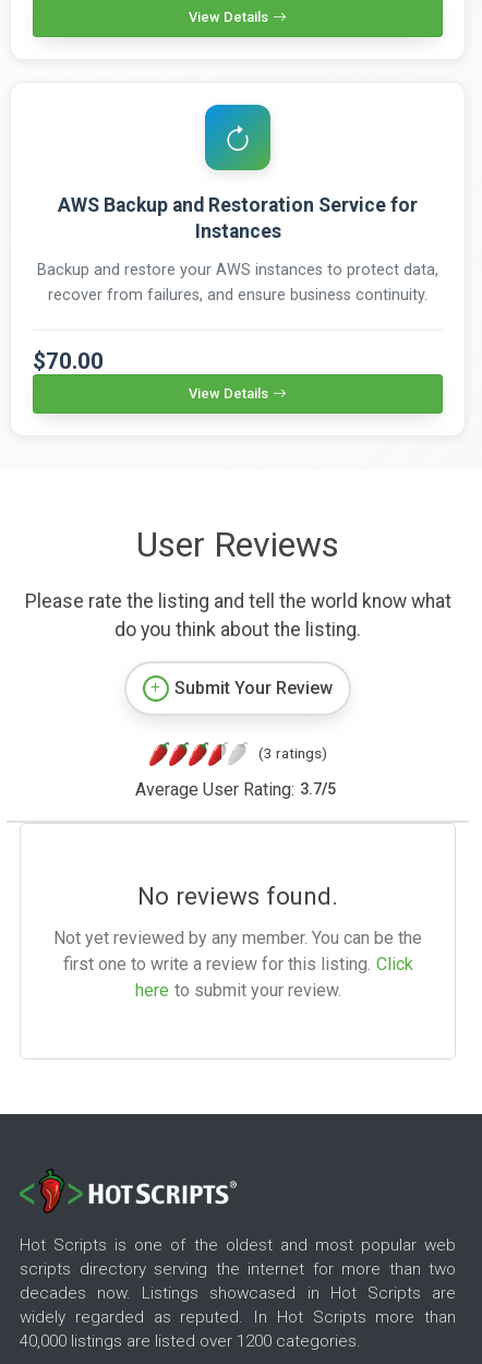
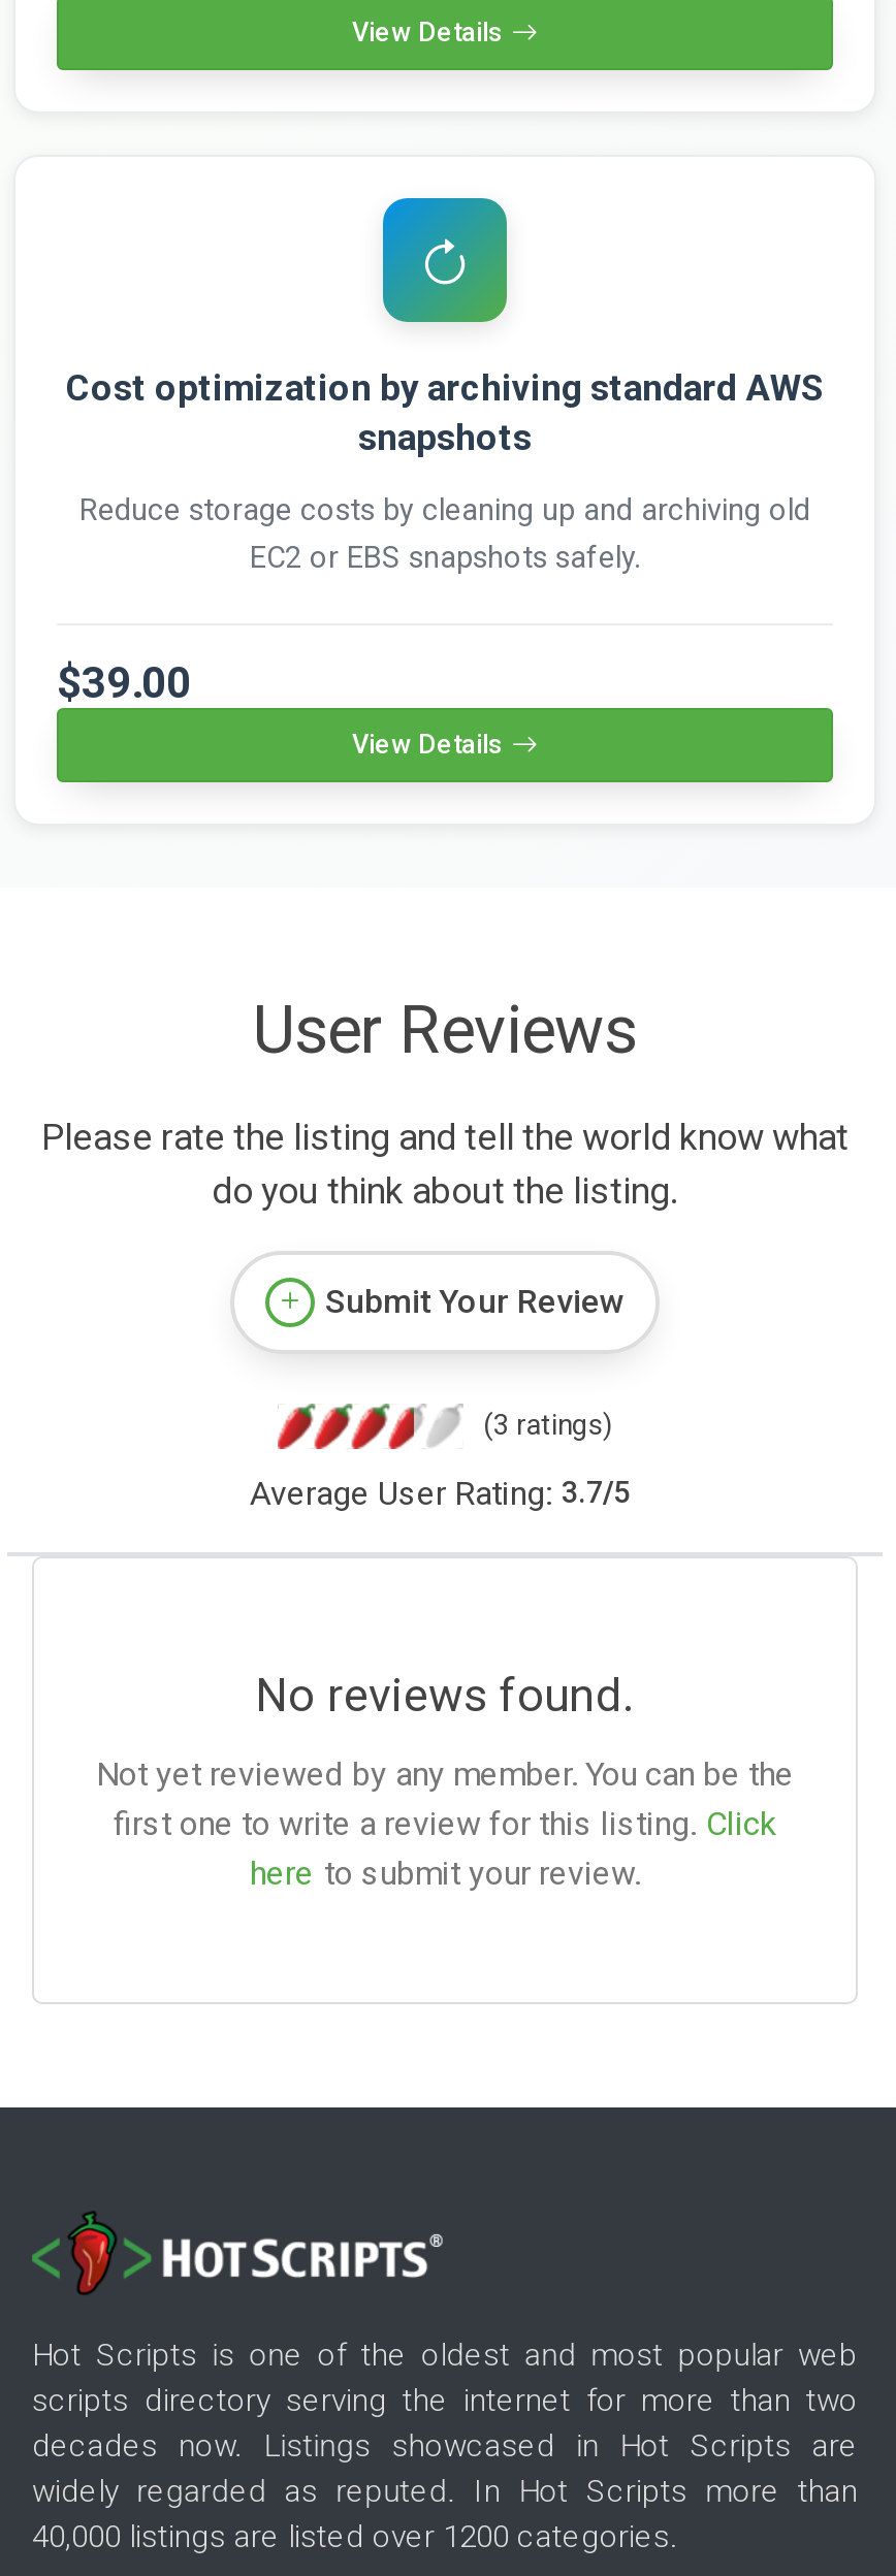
[58,194,418,242] AWS Backup and Restoration Service for | Instances -> [66,367,824,457] Cost optimization by archiving standard AWS | snapshots
[37,260,438,304] Backup and restore your AWS instances to protect data, | recover from failures, and ensure business continuity. -> [79,492,810,575] Reduce storage costs by cleaning up and archiving old | EC2 or EBS snapshots safely.
[33,348,104,374] $70.00 -> [57,658,191,707] $39.00

